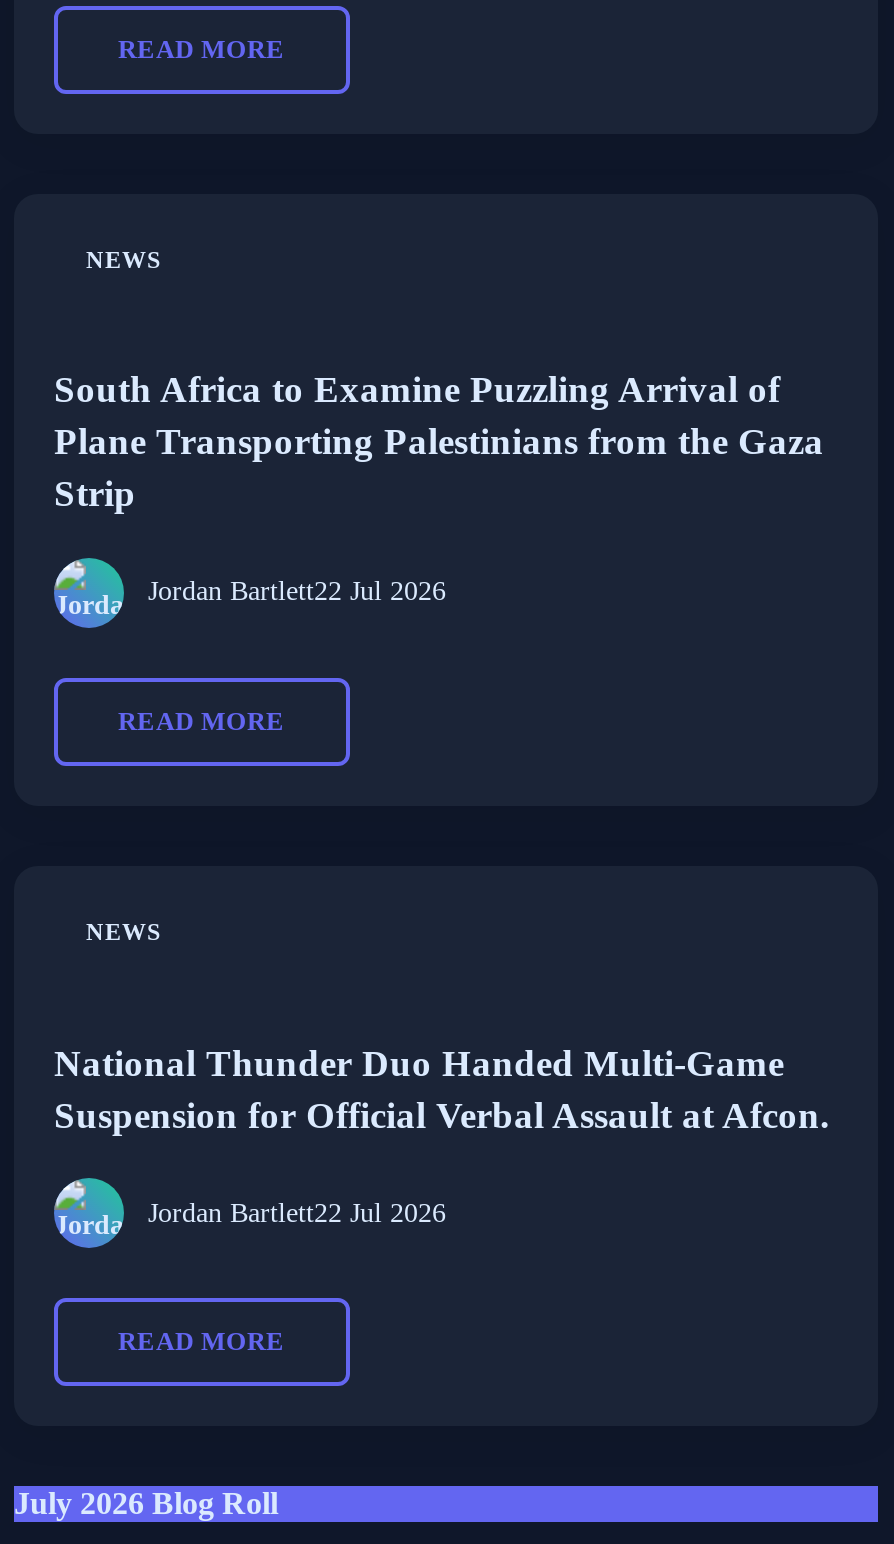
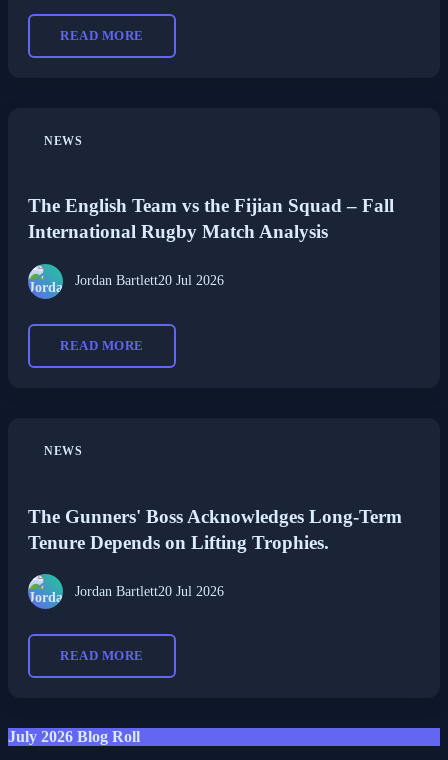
[54,368,824,514] South Africa to Examine Puzzling Arrival of | Plane Transporting Palestinians from the Gaza | Strip -> [28,195,394,242] The English Team vs the Fijian Squad – Fall | International Rugby Match Analysis
[148,577,446,607] Jordan Bartlett22 Jul 2026 -> [75,273,224,288] Jordan Bartlett20 Jul 2026
[54,1041,830,1135] National Thunder Duo Handed Multi-Game | Suspension for Official Verbal Assault at Afcon. -> [28,506,402,553] The Gunners' Boss Acknowledges Long-Term | Tenure Depends on Lifting Trophies.
[148,1198,446,1228] Jordan Bartlett22 Jul 2026 -> [75,584,224,599] Jordan Bartlett20 Jul 2026

